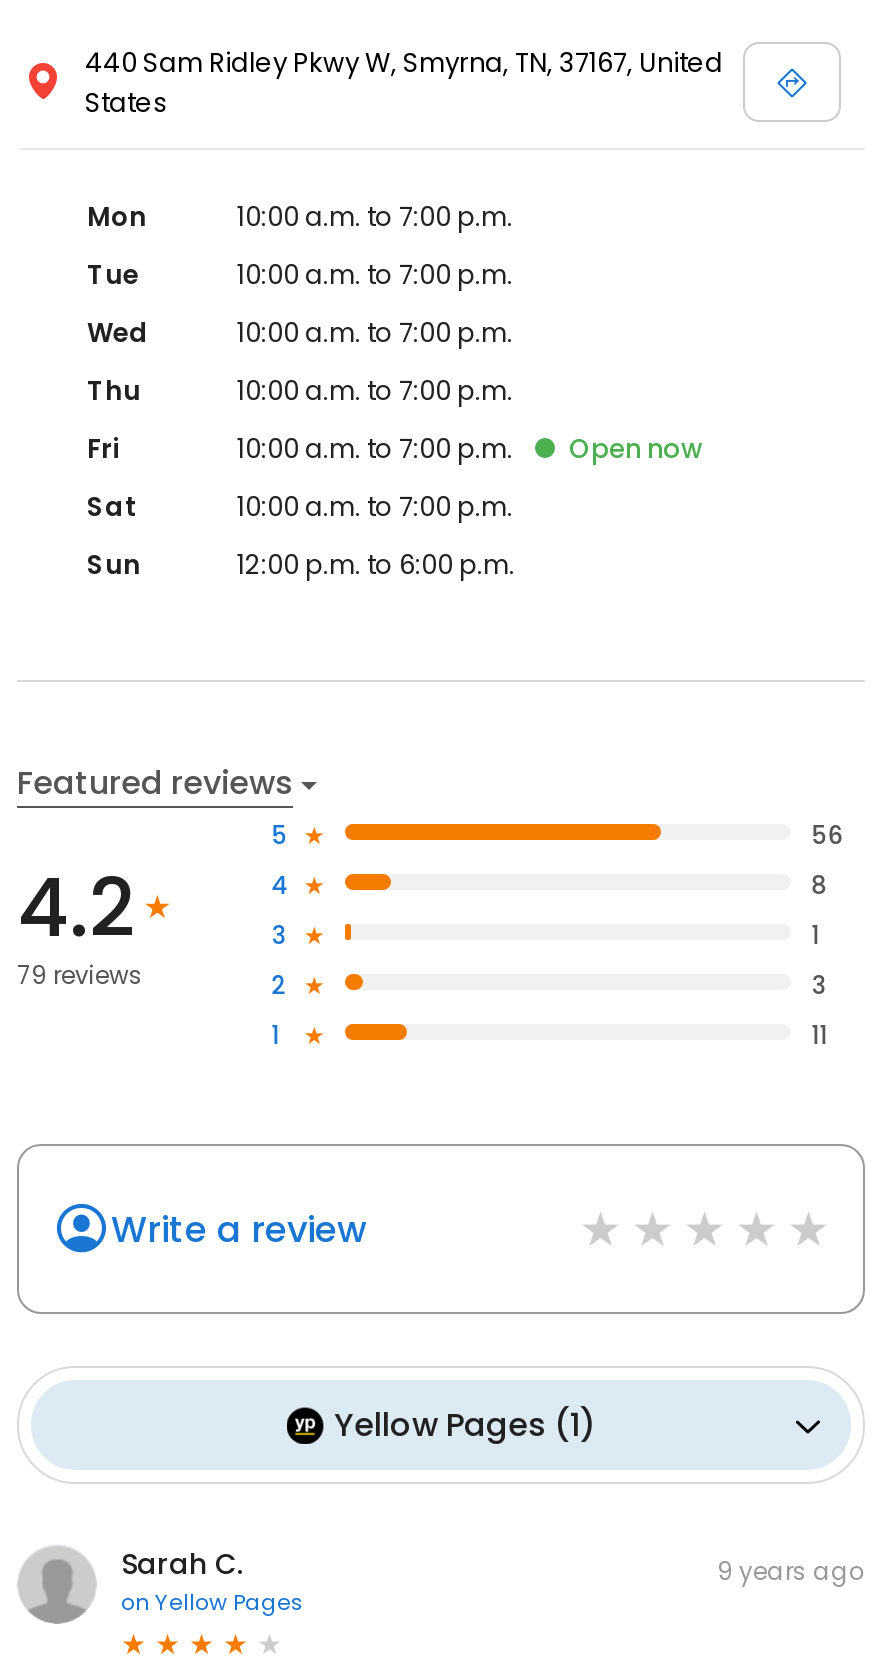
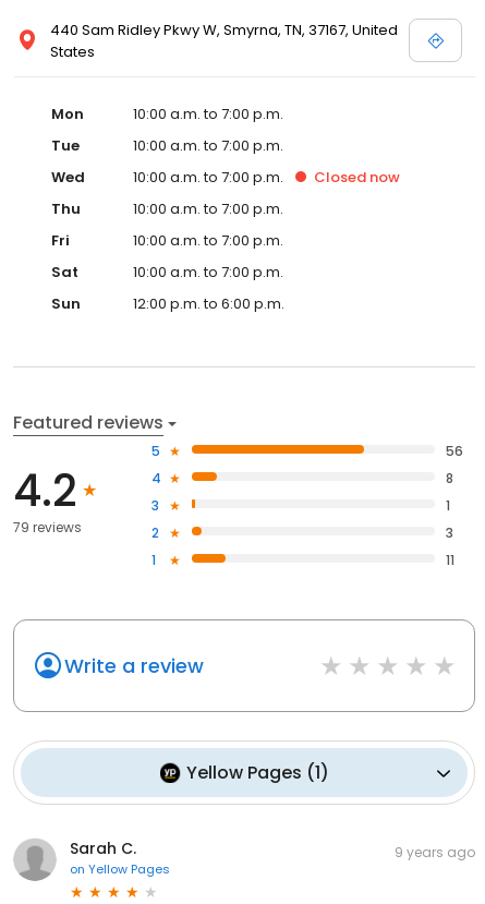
none -> [314,167,400,188] Closed now
[569,430,703,468] Open now -> none

